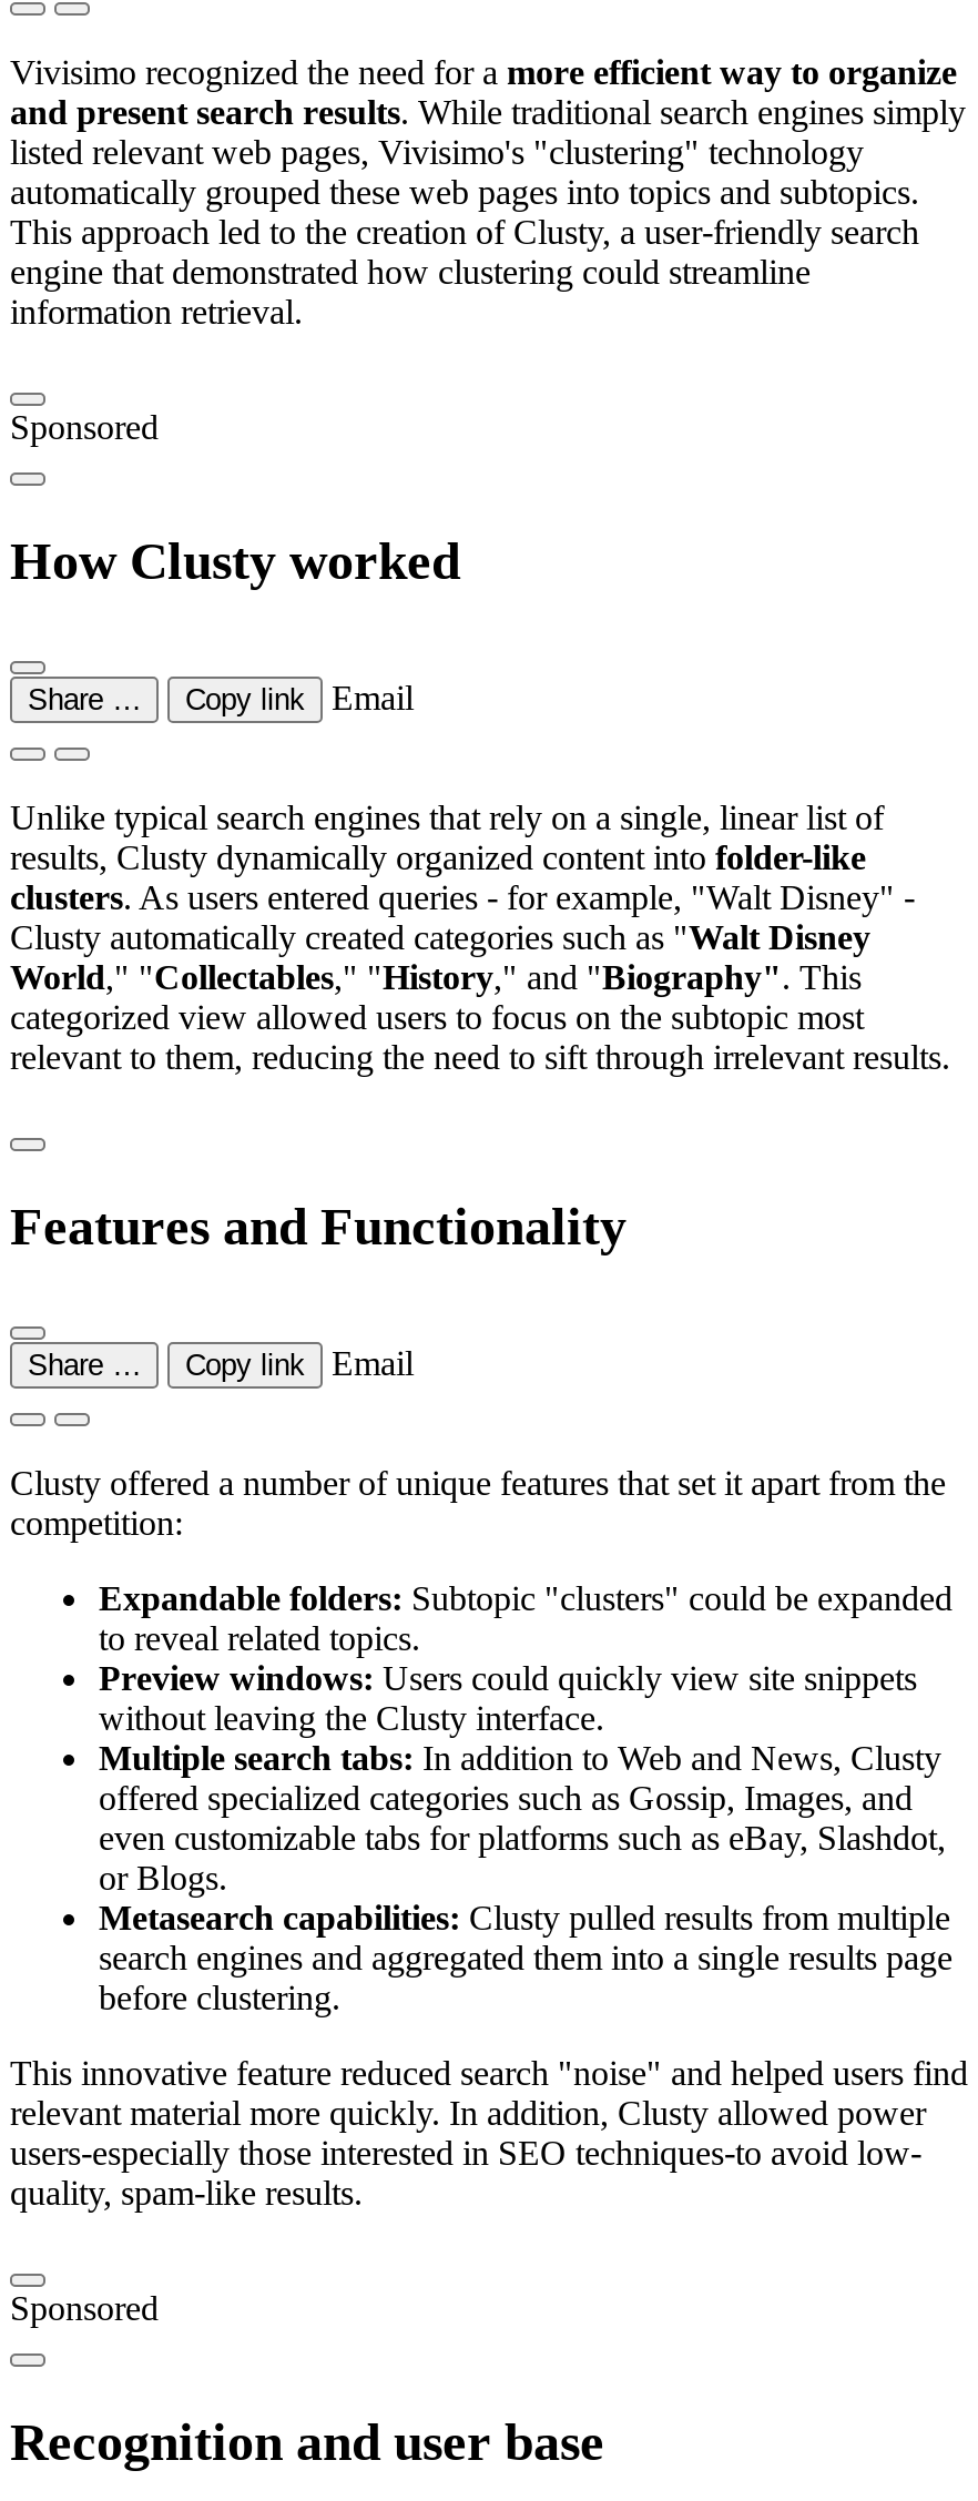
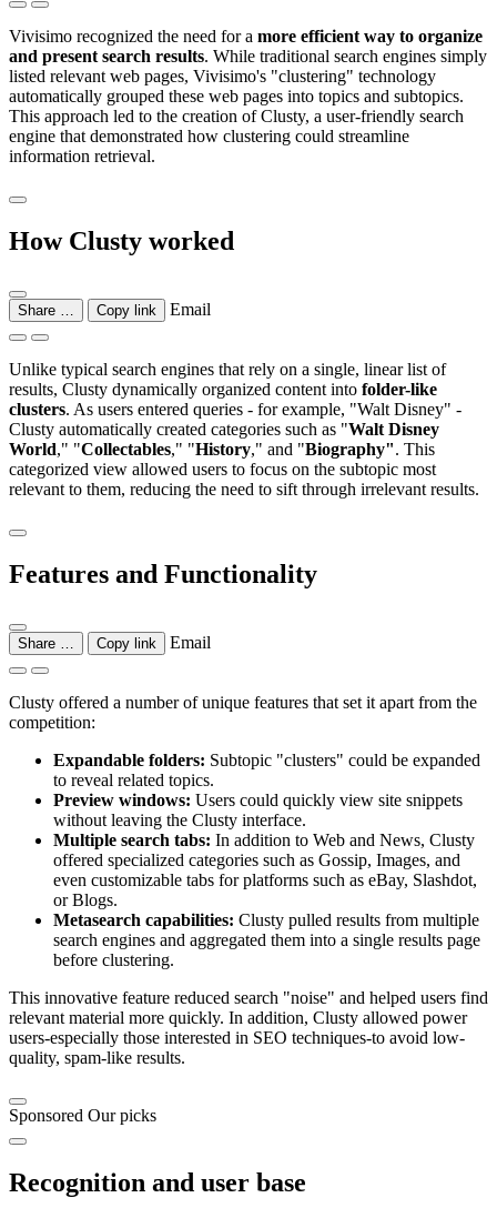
[10,409,159,447] Sponsored -> none
[10,2289,159,2327] Sponsored -> [9,1106,156,1125] Sponsored Our picks

